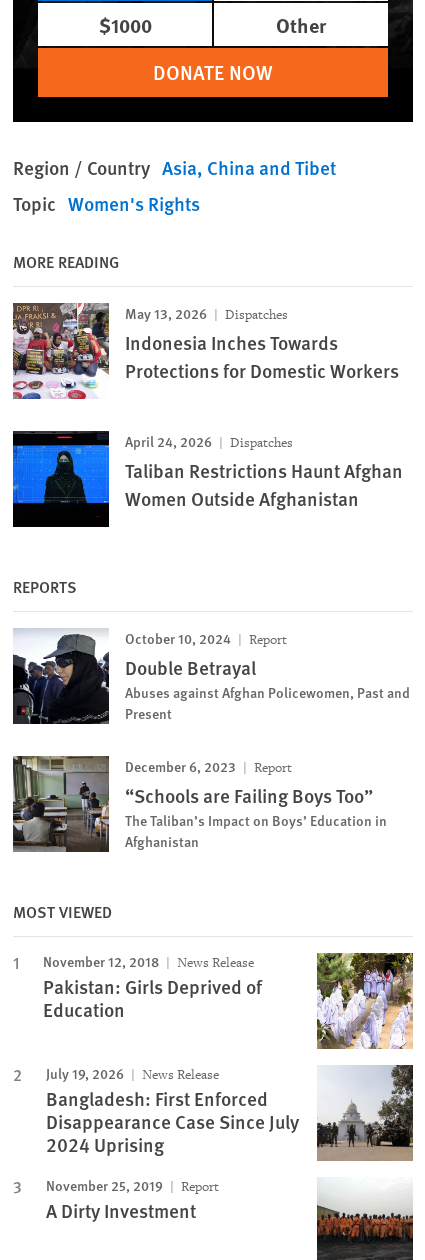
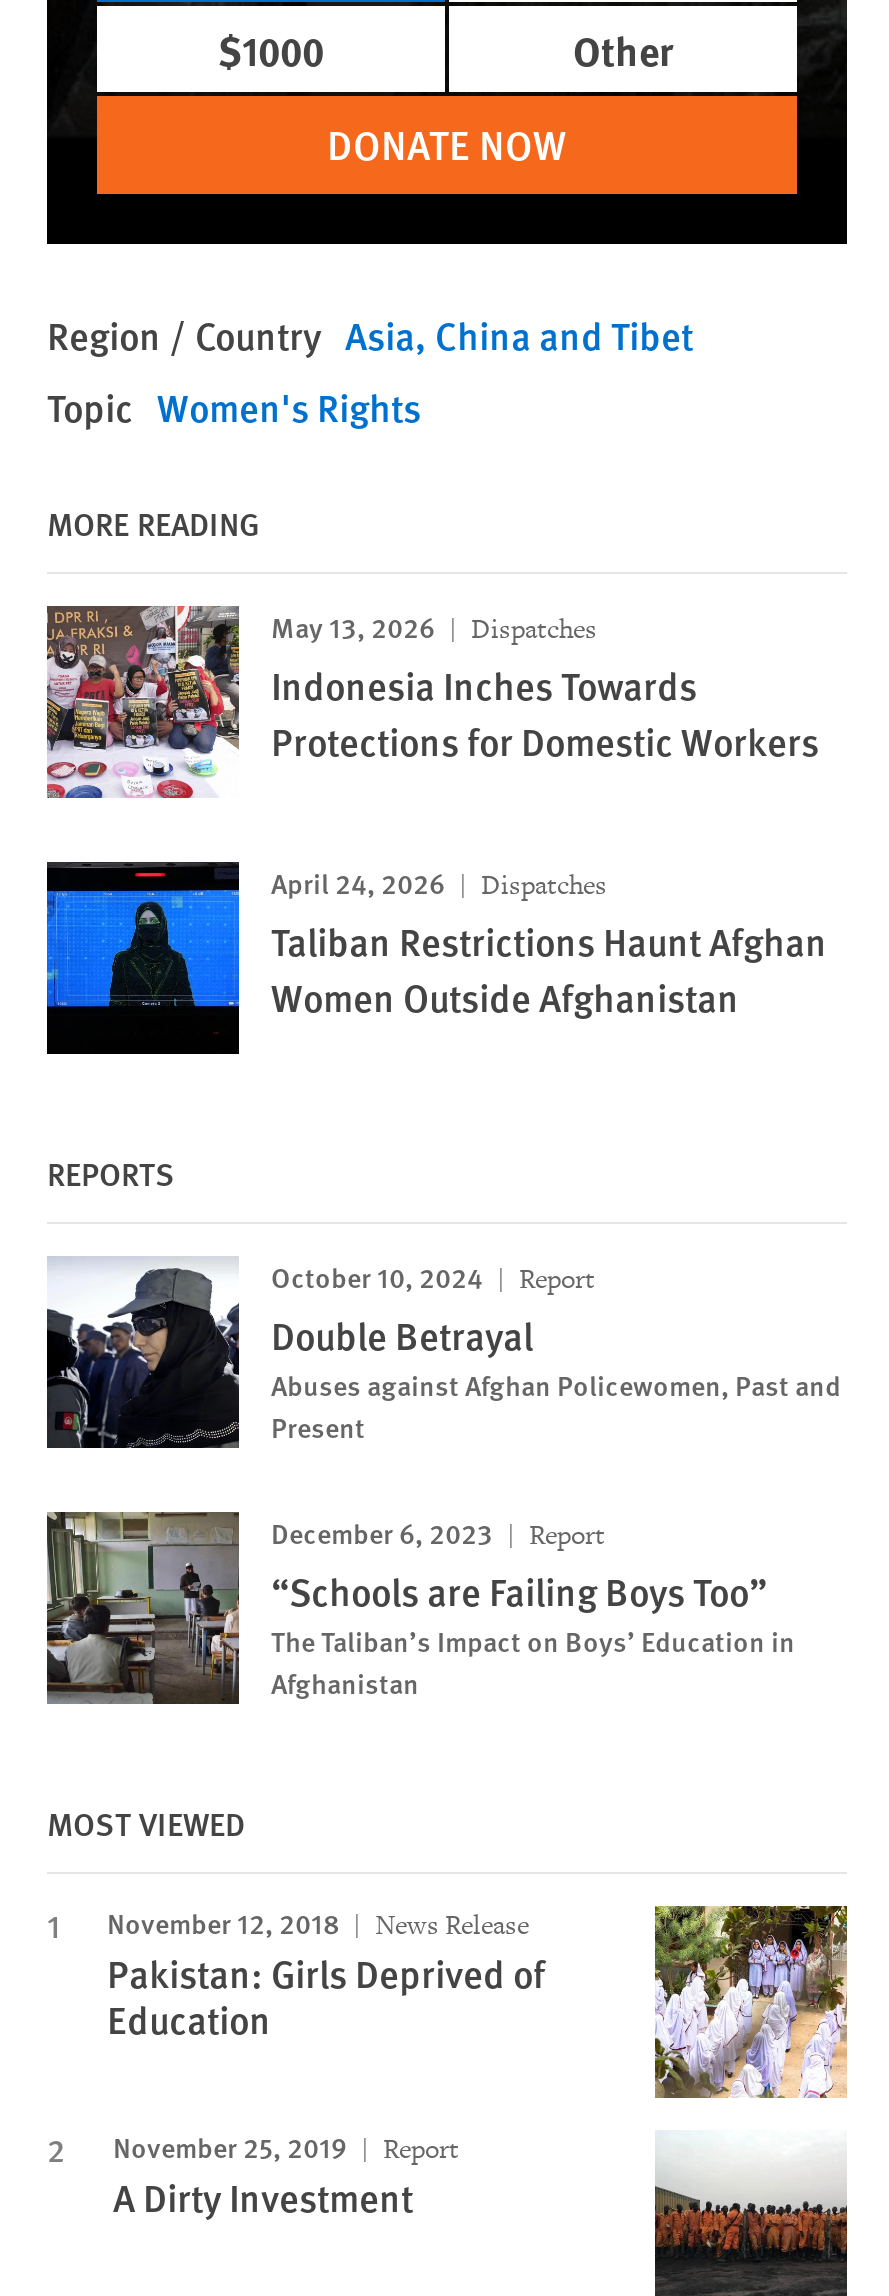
[46,1063,413,1161] [image] | July 19, 2026 | News Release | Bangladesh: First Enforced | Disappearance Case Since July | 2024 Uprising -> none

